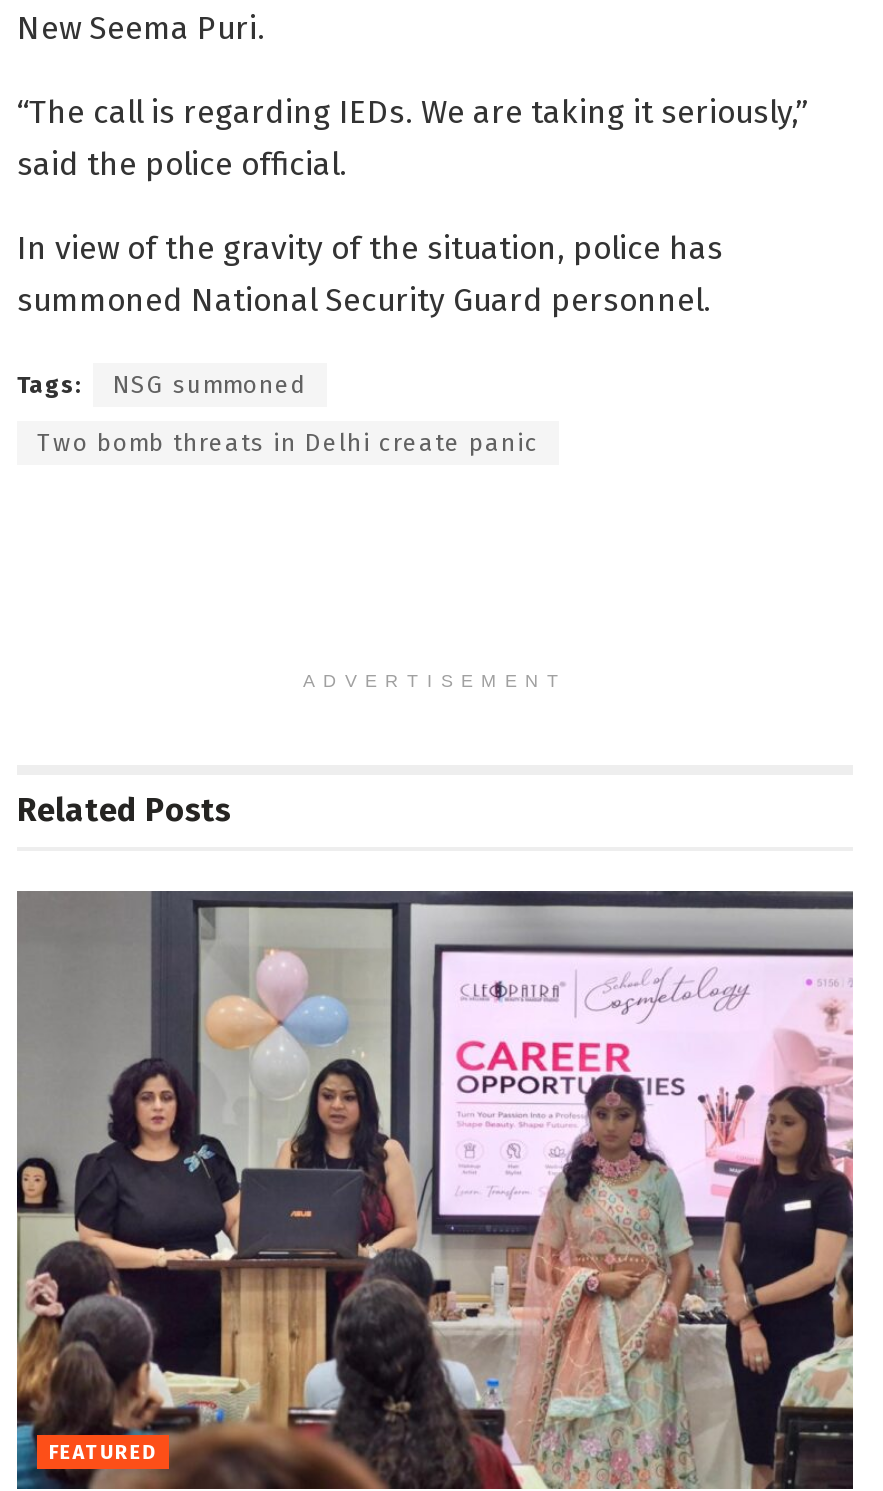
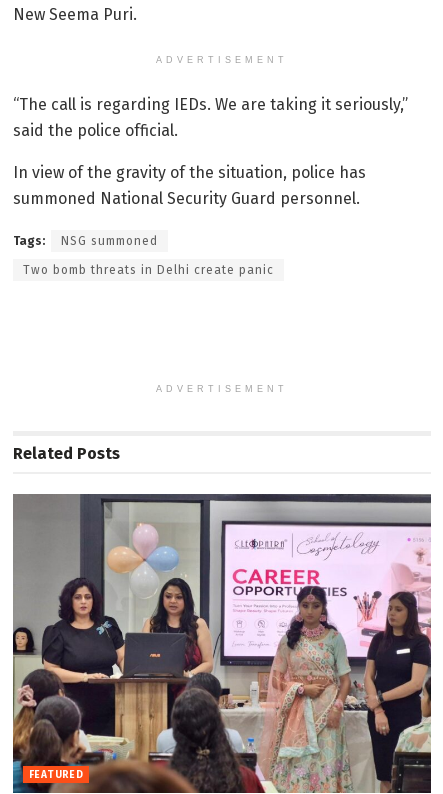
none -> [156,55,288,65] ADVERTISEMENT

